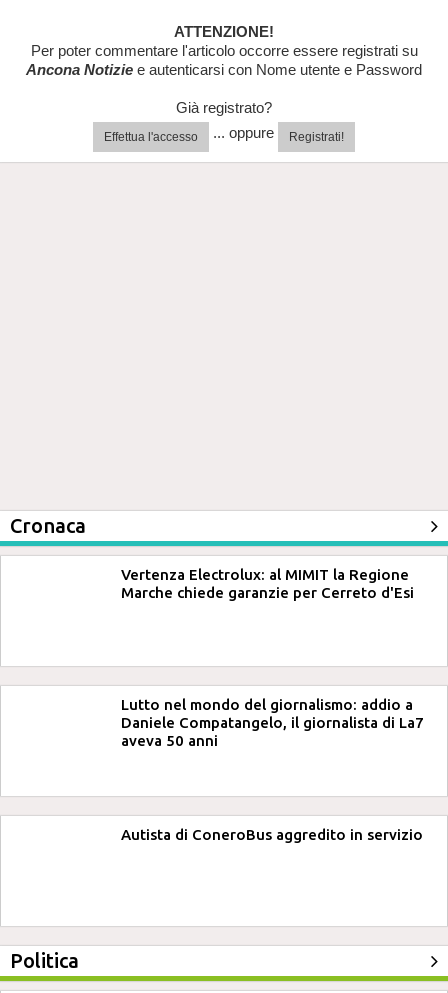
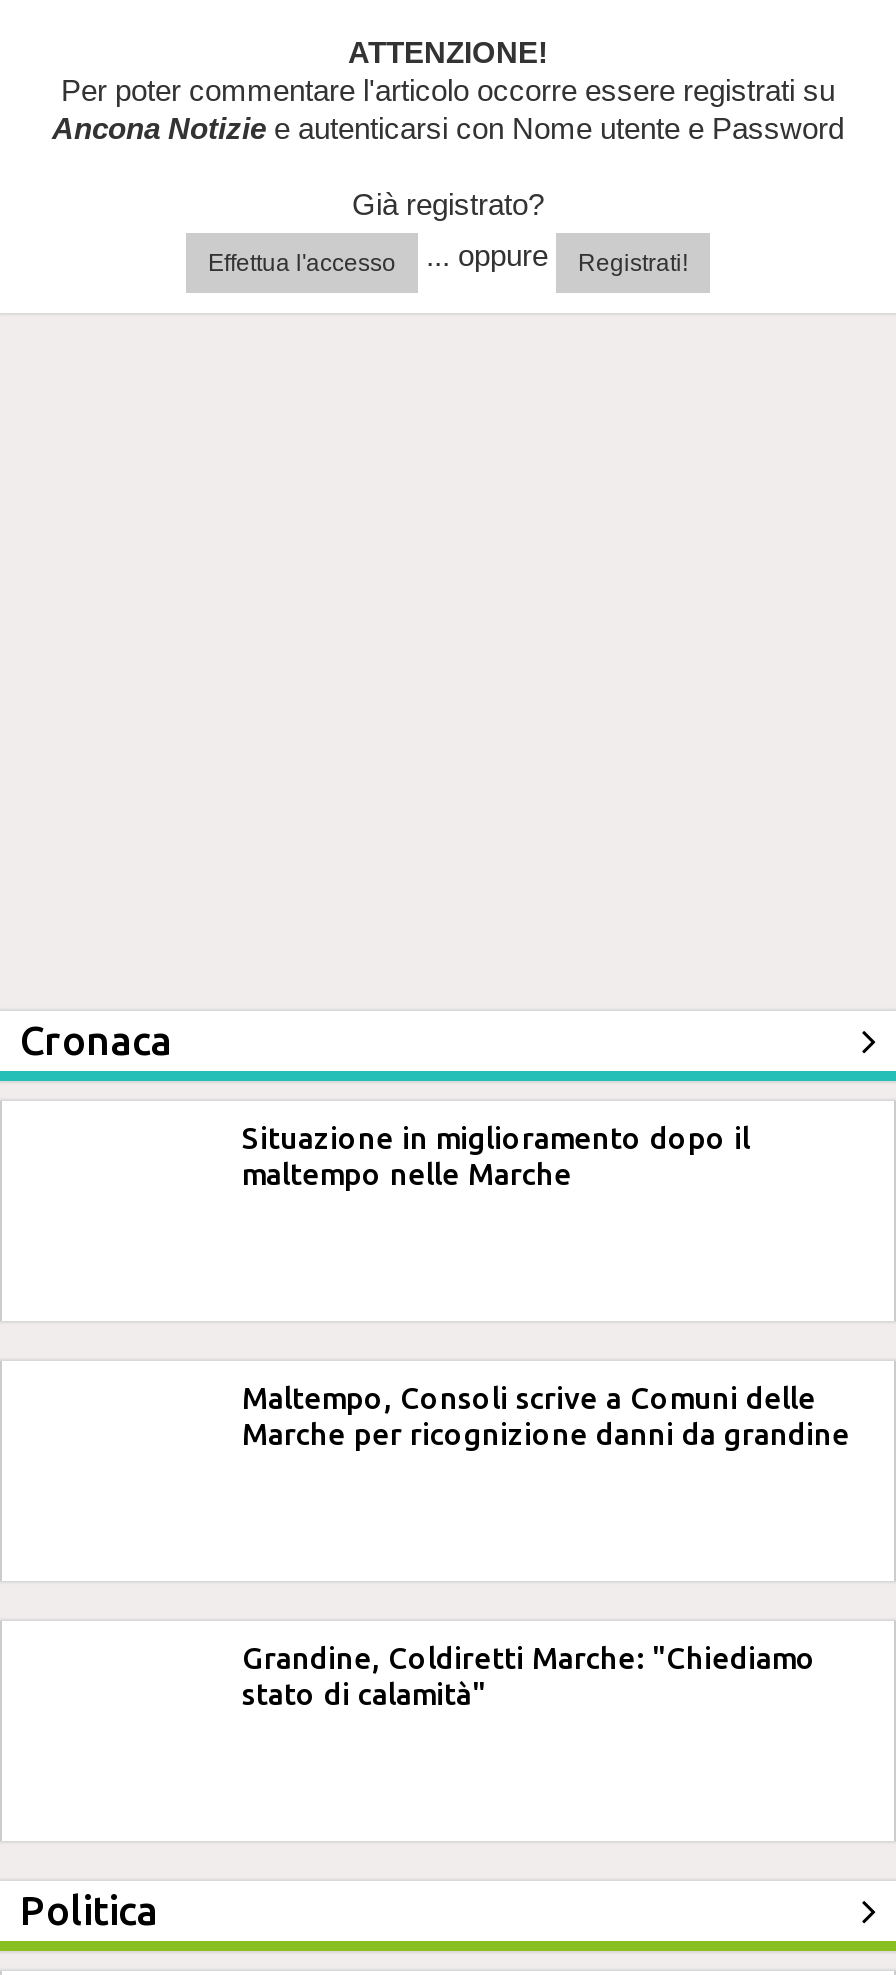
[121,566,414,601] Vertenza Electrolux: al MIMIT la Regione | Marche chiede garanzie per Cerreto d'Esi -> [242,1121,750,1191] Situazione in miglioramento dopo il | maltempo nelle Marche
[121,696,424,749] Lutto nel mondo del giornalismo: addio a | Daniele Compatangelo, il giornalista di La7 | aveva 50 anni -> [242,1381,850,1451] Maltempo, Consoli scrive a Comuni delle | Marche per ricognizione danni da grandine
[121,826,423,843] Autista di ConeroBus aggredito in servizio -> [242,1641,816,1711] Grandine, Coldiretti Marche: "Chiediamo | stato di calamità"

